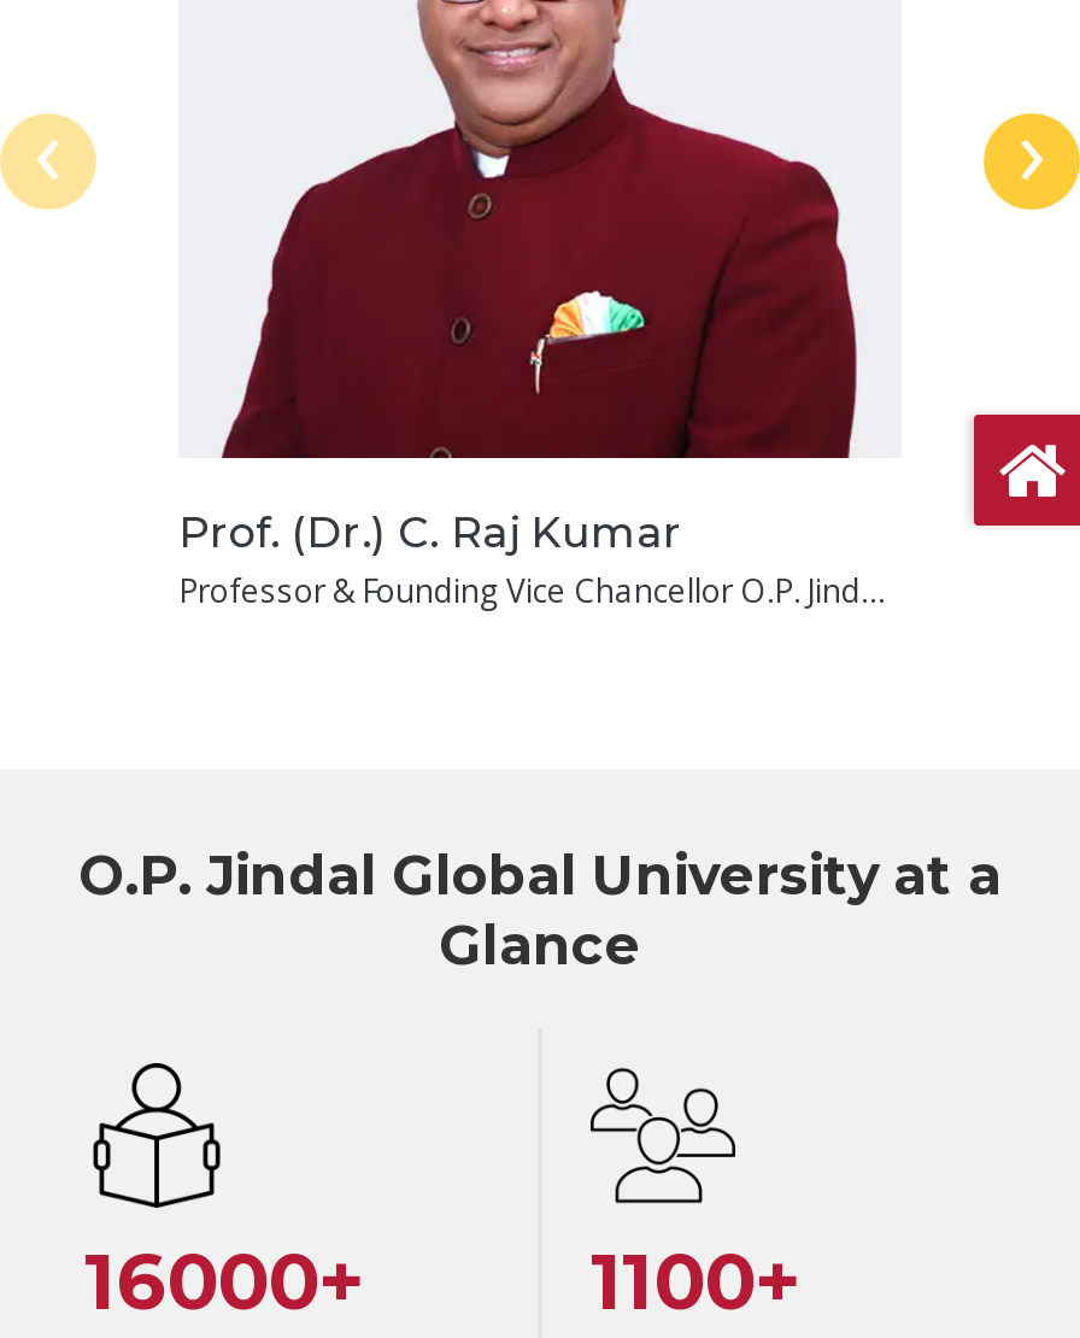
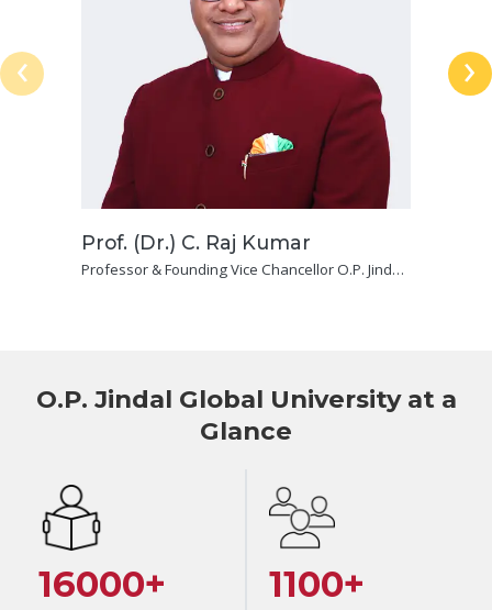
[969,412,1073,528] [image] -> none

